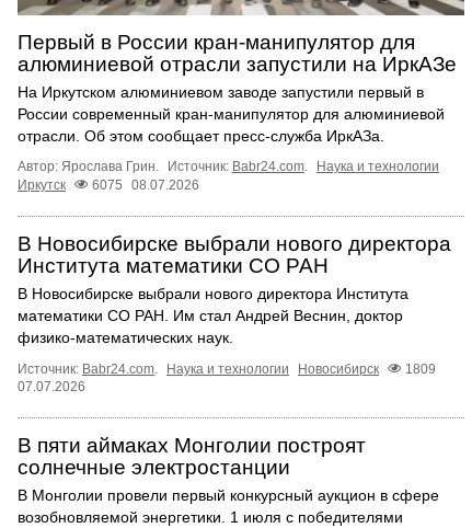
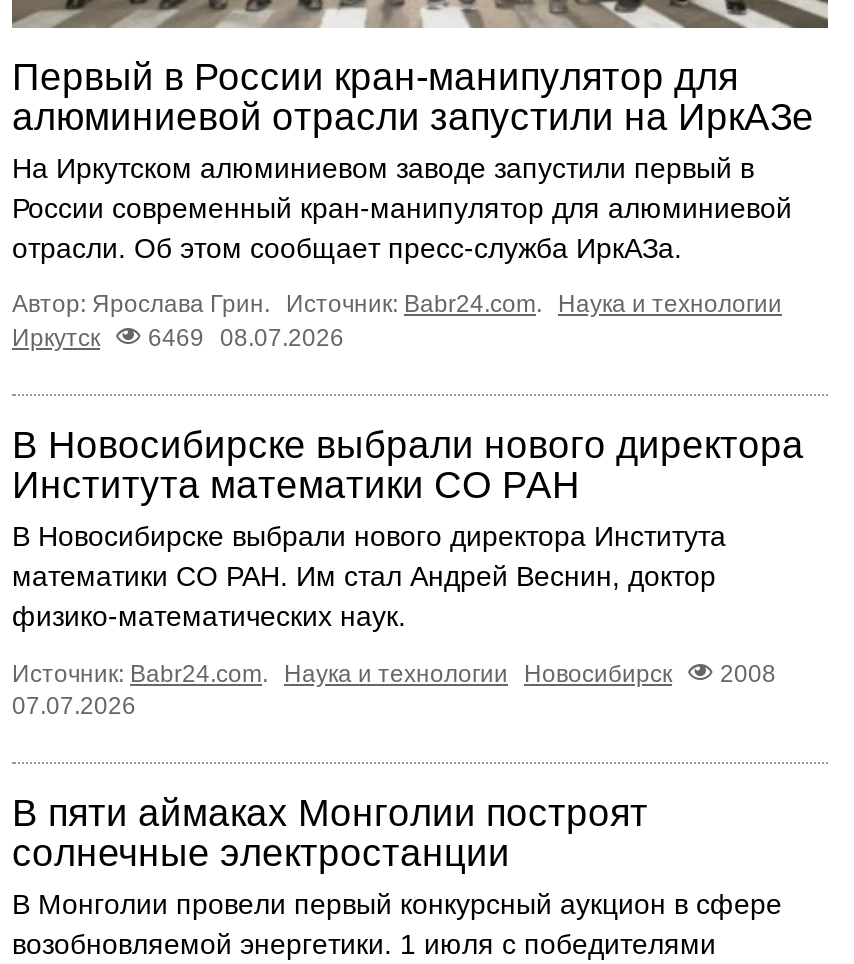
[18,177,199,193] Иркутск 6075 08.07.2026 -> [12,324,344,352] Иркутск 6469 08.07.2026
[18,361,436,377] Источник: Babr24.com. Наука и технологии Новосибирск 1809 -> [12,660,776,688] Источник: Babr24.com. Наука и технологии Новосибирск 2008

